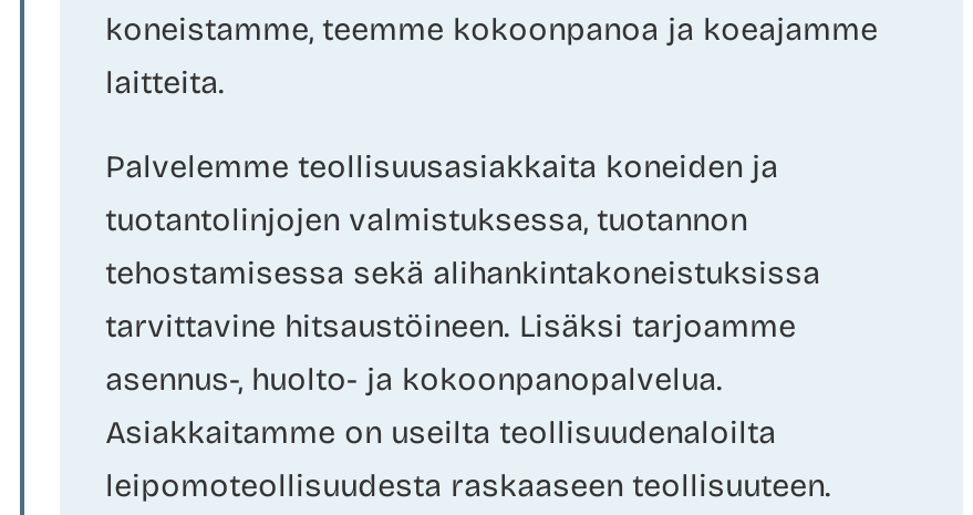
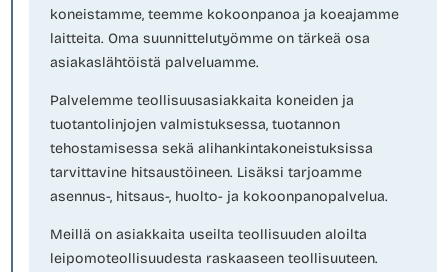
[105,64,225,101] laitteita. -> [50,30,370,71] laitteita. Oma suunnittelutyömme on tärkeä osa | asiakaslähtöistä palveluamme.
[105,361,776,452] asennus-, huolto- ja kokoonpanopalvelua. | Asiakkaitamme on useilta teollisuudenaloilta -> [50,188,388,243] asennus-, hitsaus-, huolto- ja kokoonpanopalvelua. | Meillä on asiakkaita useilta teollisuuden aloilta

